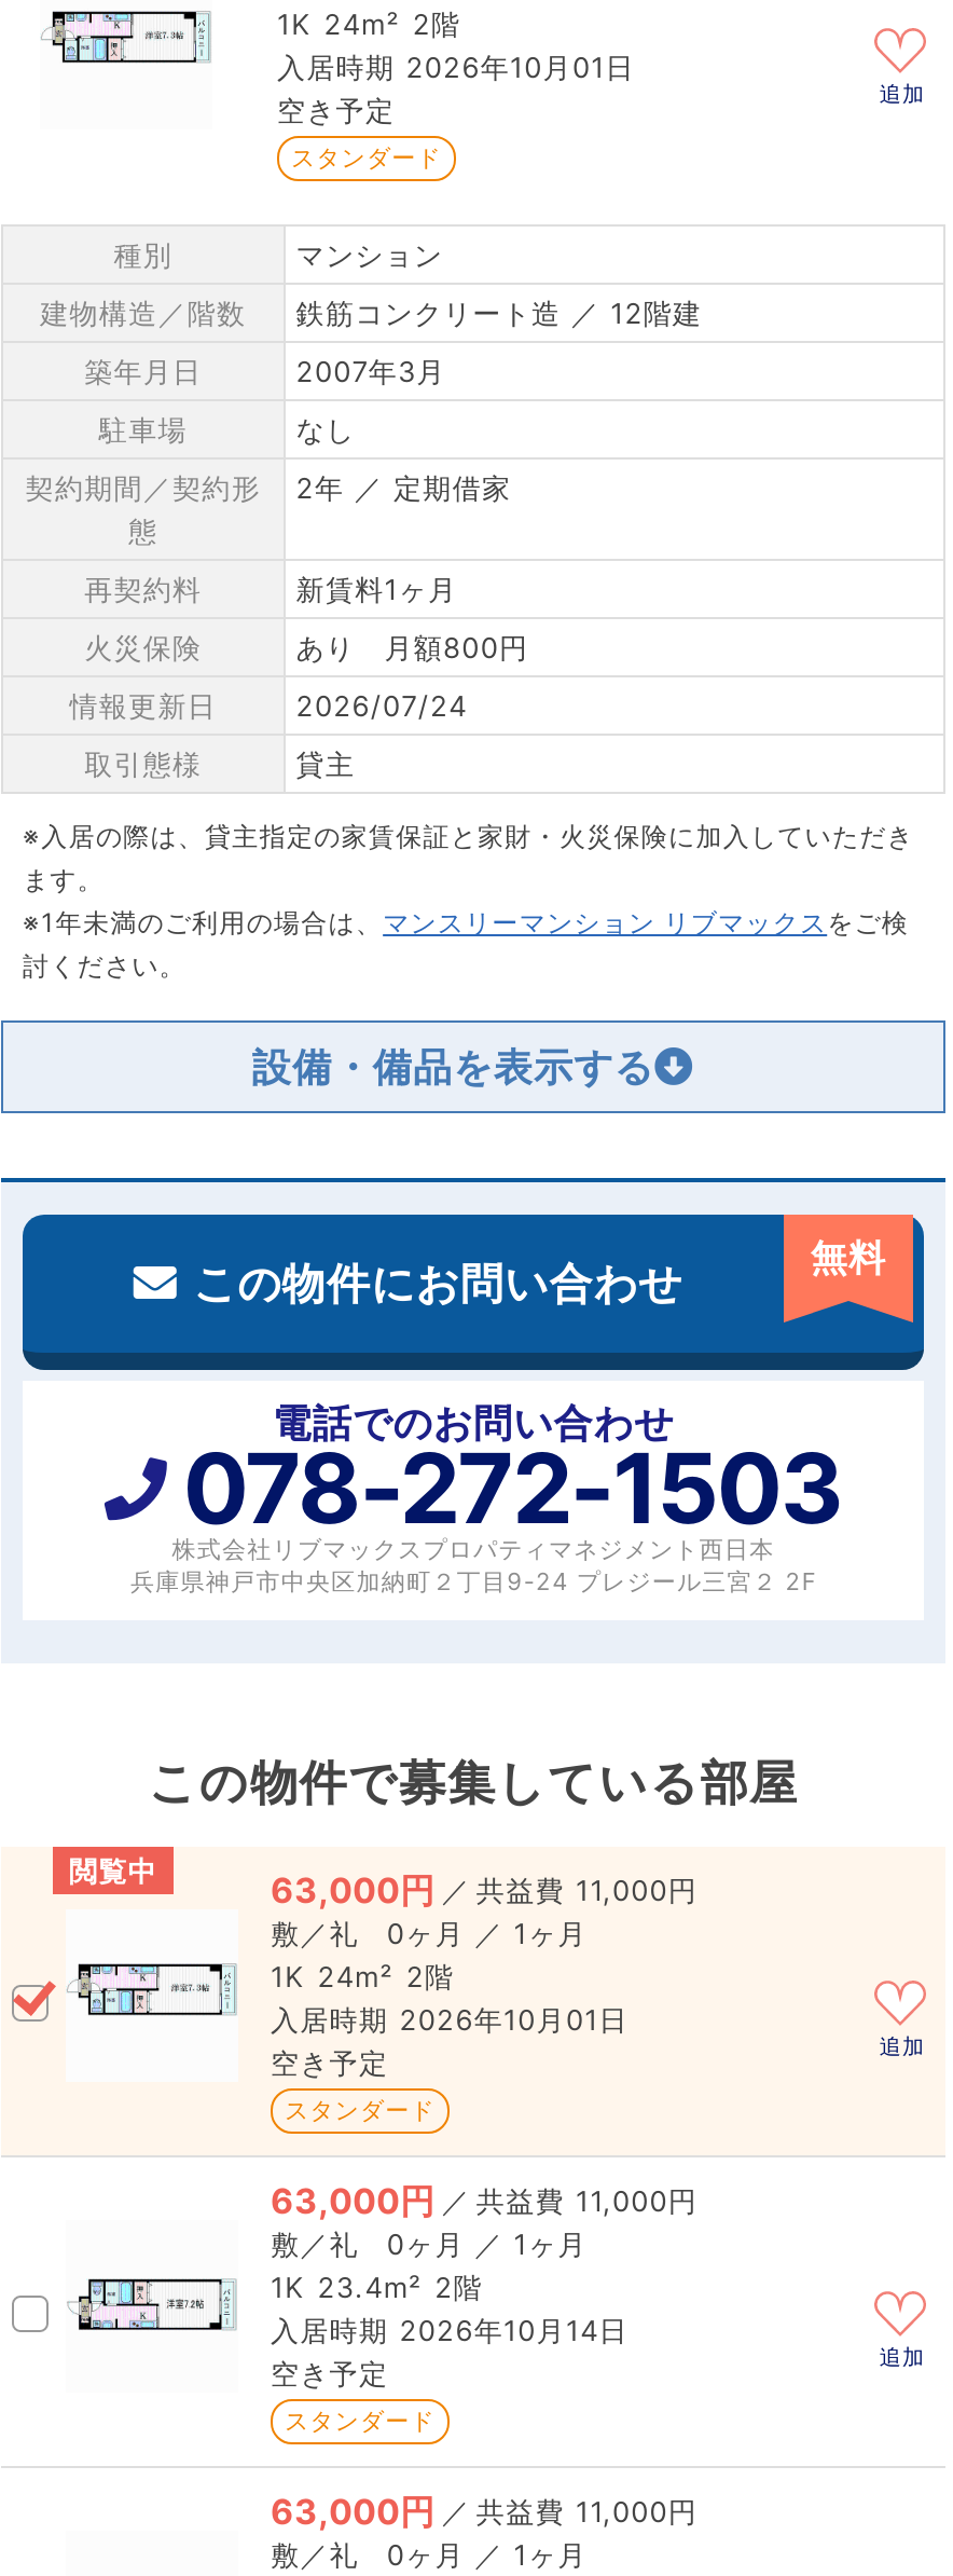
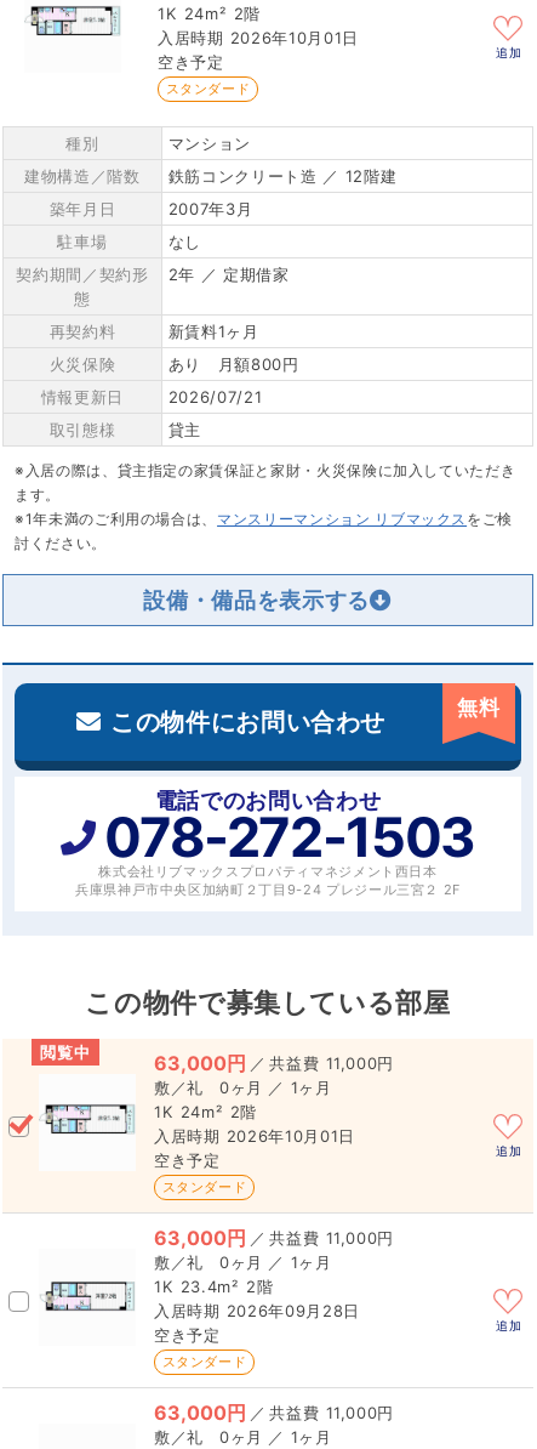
[296,688,467,723] 2026/07/24 -> [168,387,262,407] 2026/07/21
[400,2313,628,2348] 2026年10月14日 -> [226,1301,360,1320] 2026年09月28日

